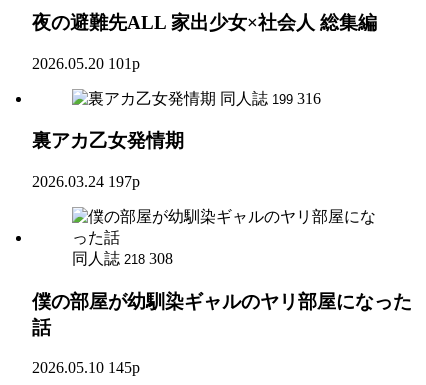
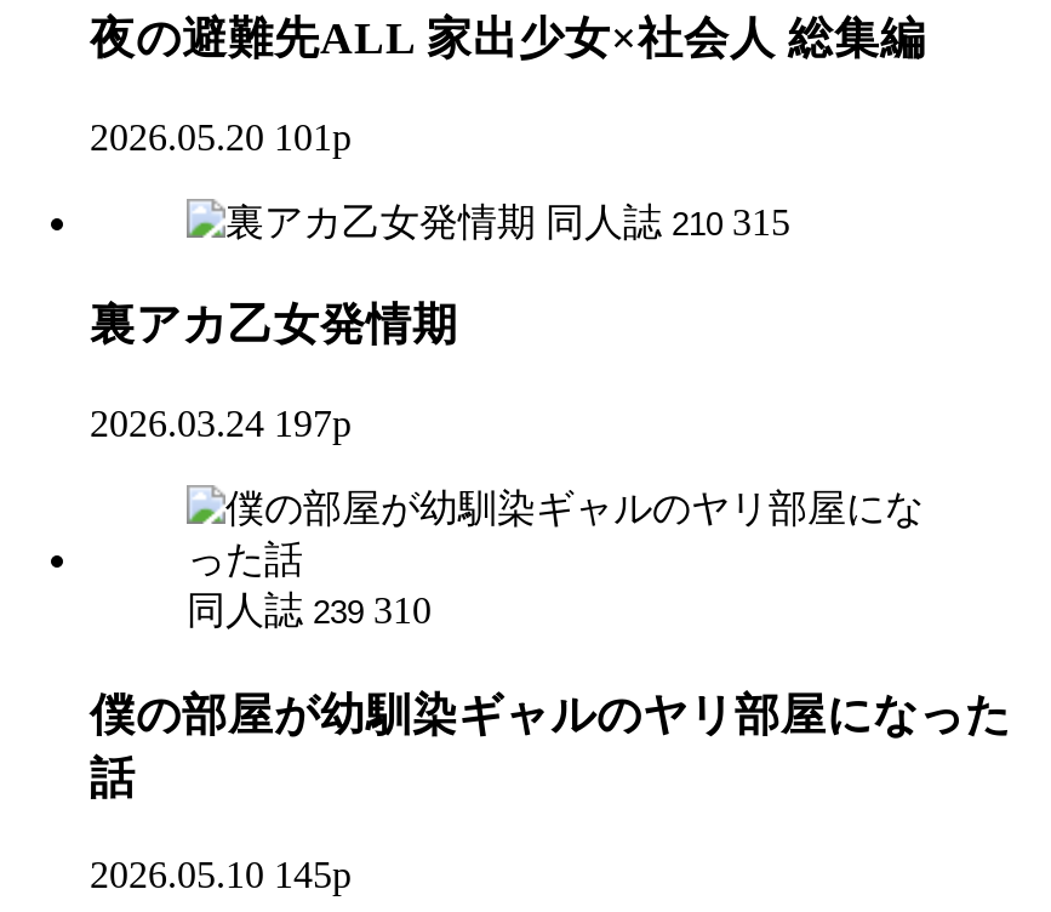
[220,89,321,106] 同人誌 199 316 -> [546,200,790,241] 同人誌 210 315
[72,250,173,267] 同人誌 218 308 -> [187,589,432,630] 同人誌 239 310

